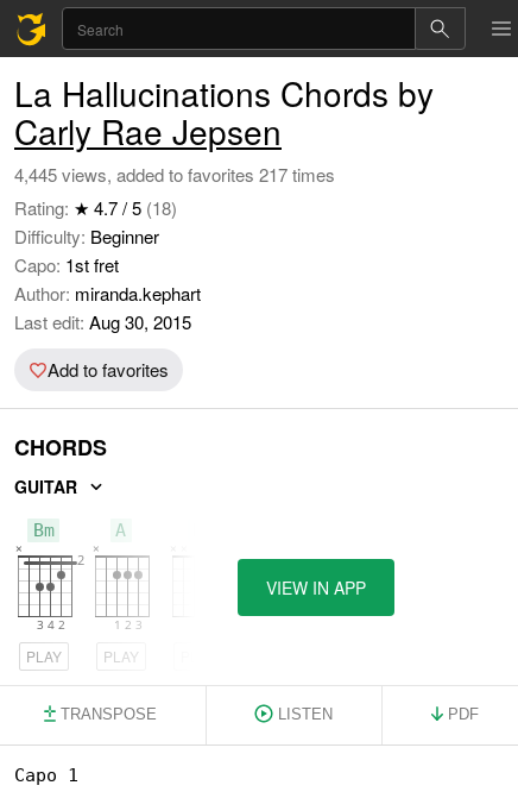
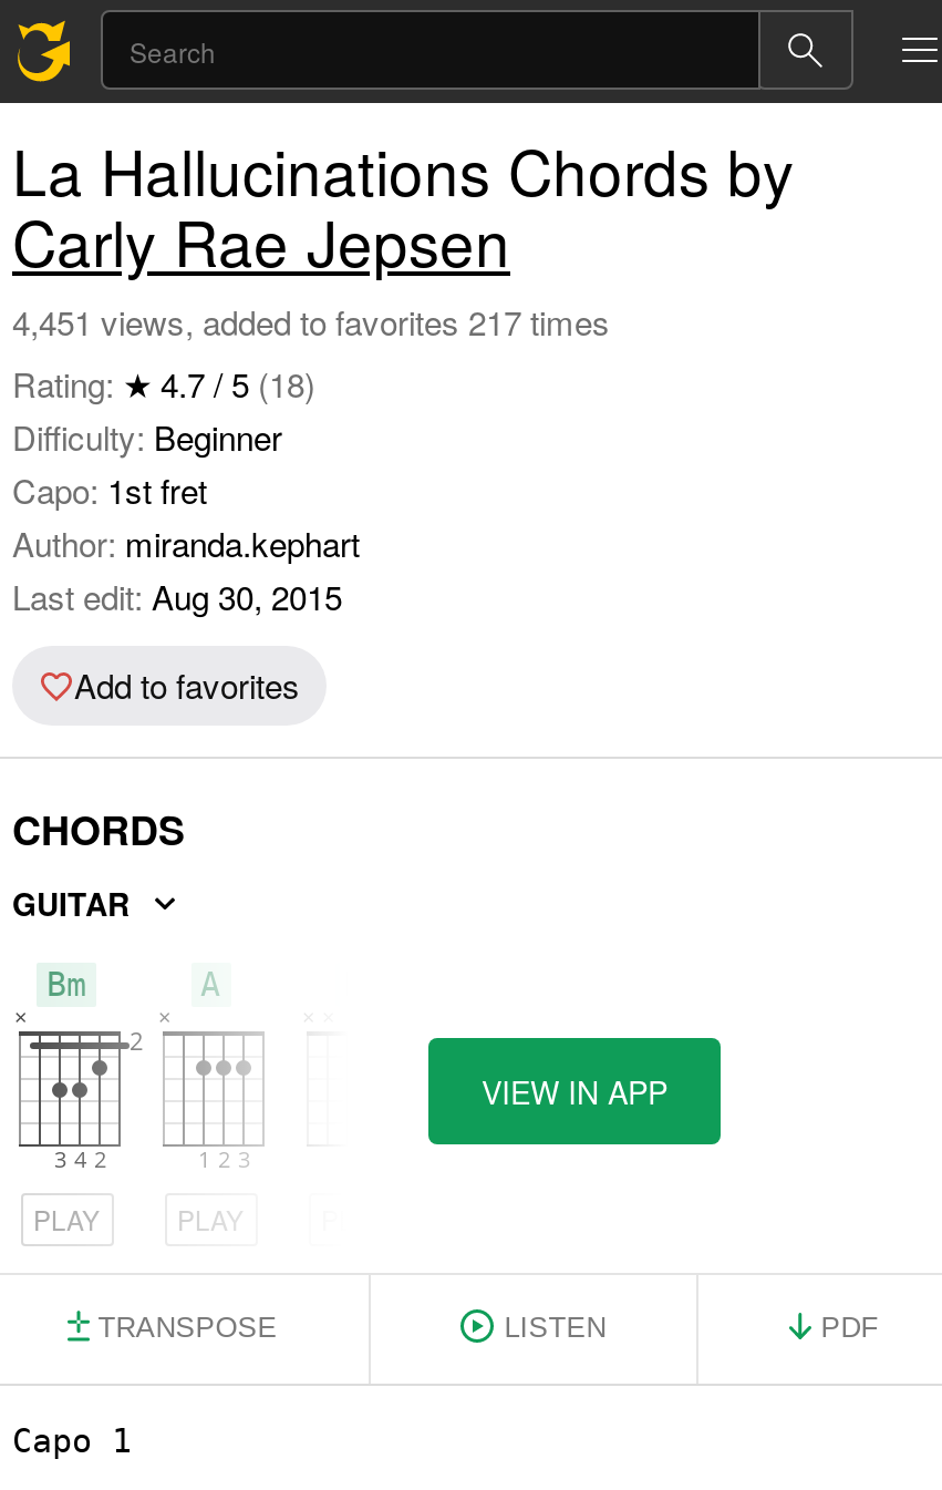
[14,162,335,187] 4,445 views, added to favorites 217 times -> [12,298,610,345] 4,451 views, added to favorites 217 times

